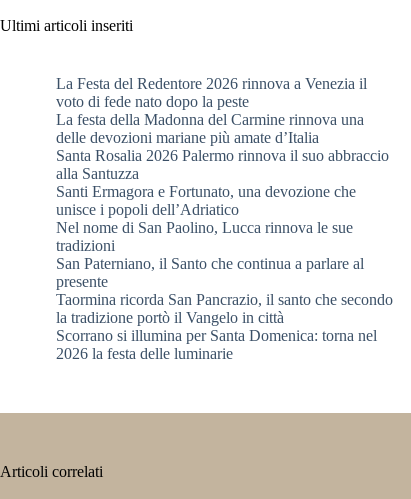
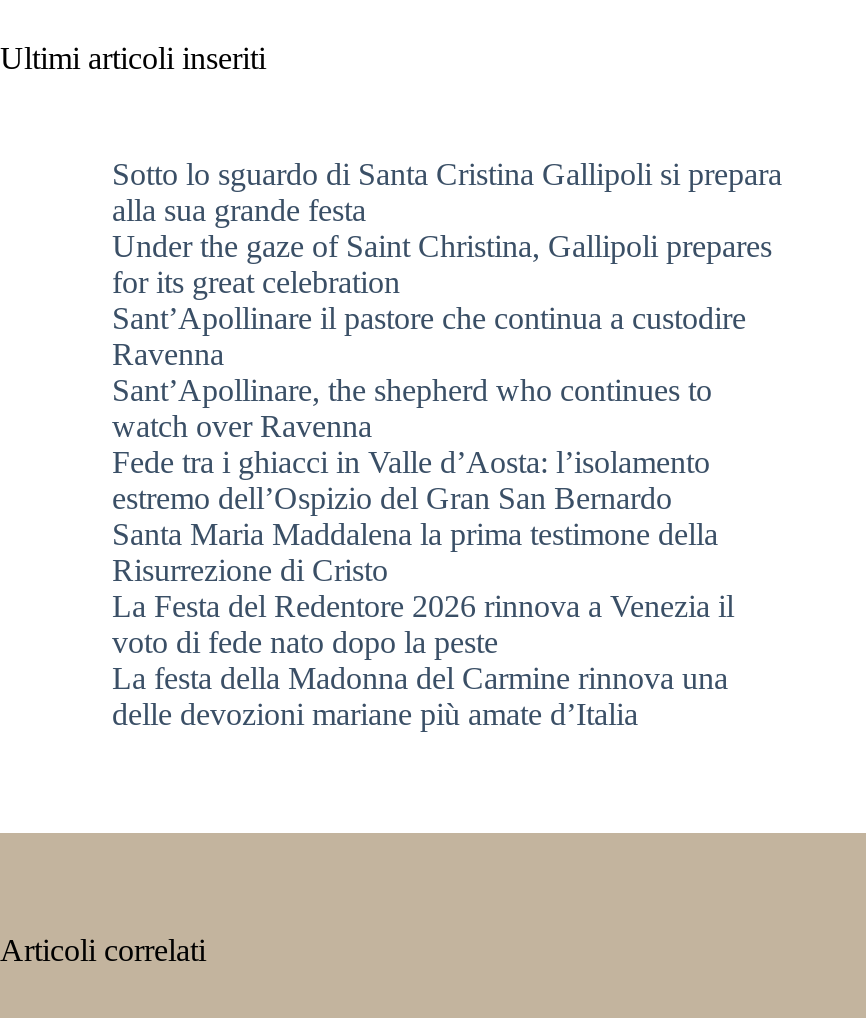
none -> [112,157,782,587] Sotto lo sguardo di Santa Cristina Gallipoli si prepara | alla sua grande festa | Under the gaze of Saint Christina, Gallipoli prepares | for its great celebration | Sant’Apollinare il pastore che continua a custodire | Ravenna | Sant’Apollinare, the shepherd who continues to | watch over Ravenna | Fede tra i ghiacci in Valle d’Aosta: l’isolamento | estremo dell’Ospizio del Gran San Bernardo | Santa Maria Maddalena la prima testimone della | Risurrezione di Cristo
moved [56,75,367,146] -> [112,589,734,731]: La Festa del Redentore 2026 rinnova a Venezia il | voto di fede nato dopo la peste | La festa della Madonna del Carmine rinnova una | delle devozioni mariane più amate d’Italia
[56,147,393,362] Santa Rosalia 2026 Palermo rinnova il suo abbraccio | alla Santuzza | Santi Ermagora e Fortunato, una devozione che | unisce i popoli dell’Adriatico | Nel nome di San Paolino, Lucca rinnova le sue | tradizioni | San Paterniano, il Santo che continua a parlare al | presente | Taormina ricorda San Pancrazio, il santo che secondo | la tradizione portò il Vangelo in città | Scorrano si illumina per Santa Domenica: torna nel | 2026 la festa delle luminarie -> none

